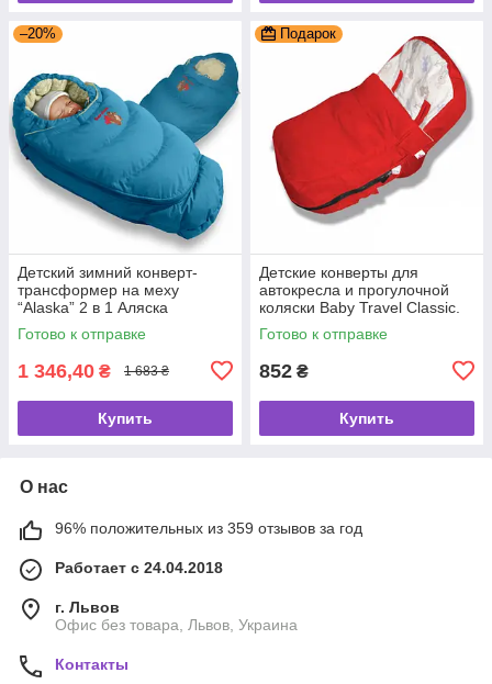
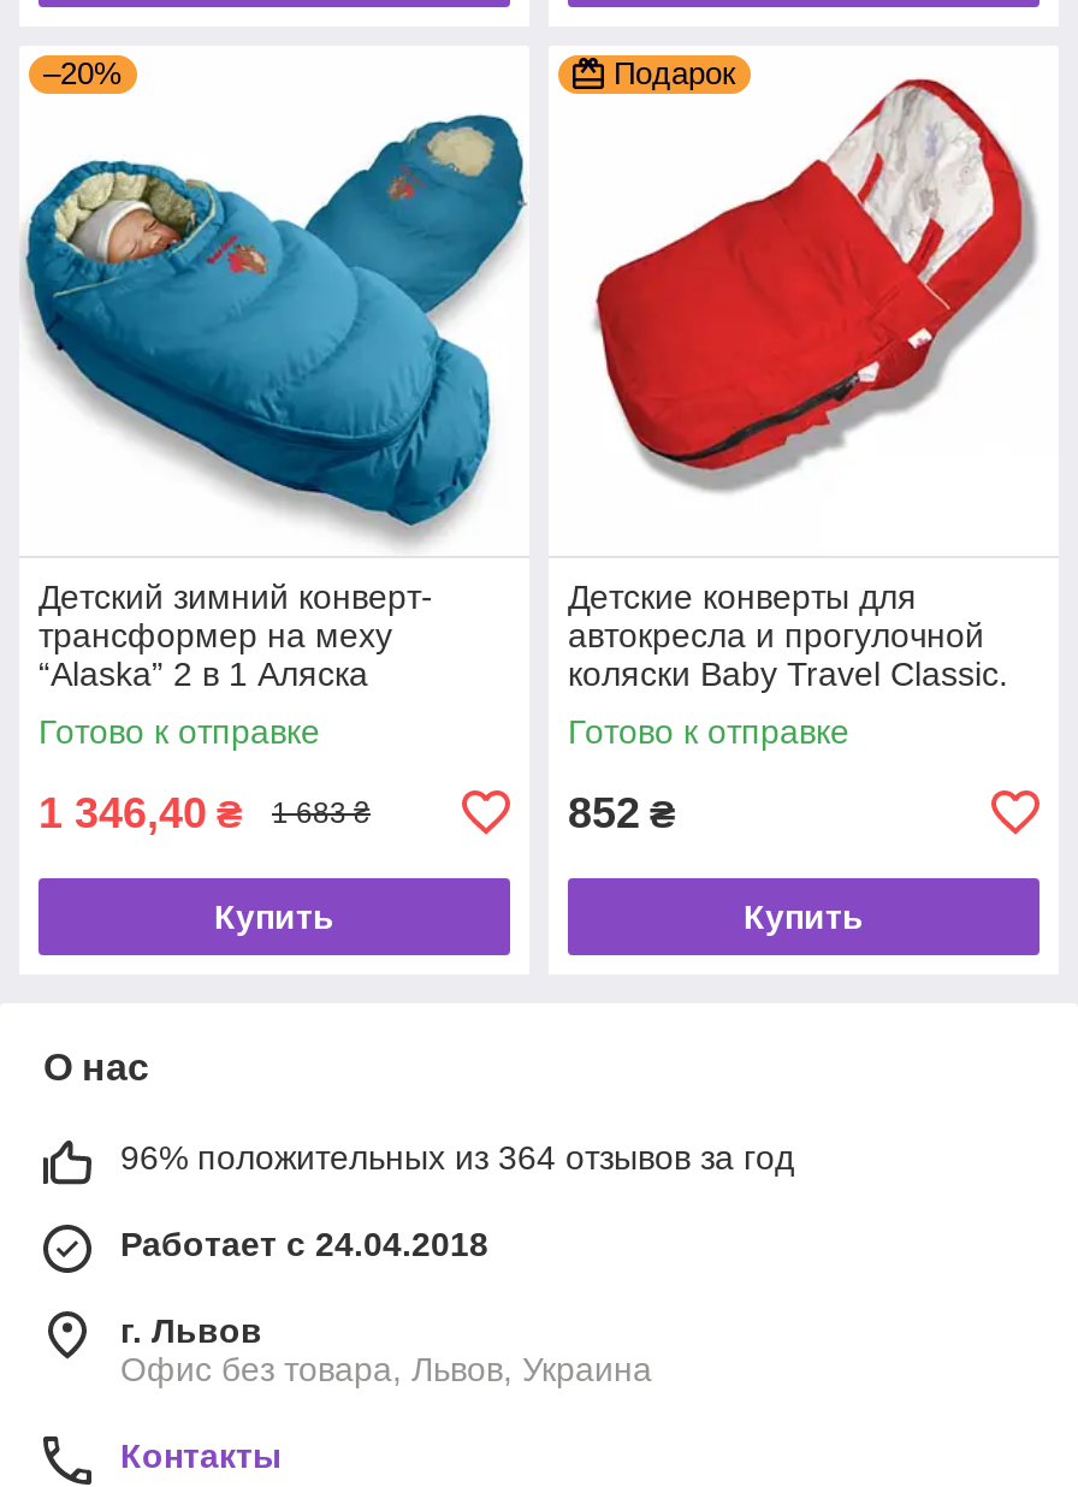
[55,519,362,536] 96% положительных из 359 отзывов за год -> [120,1137,794,1176] 96% положительных из 364 отзывов за год

